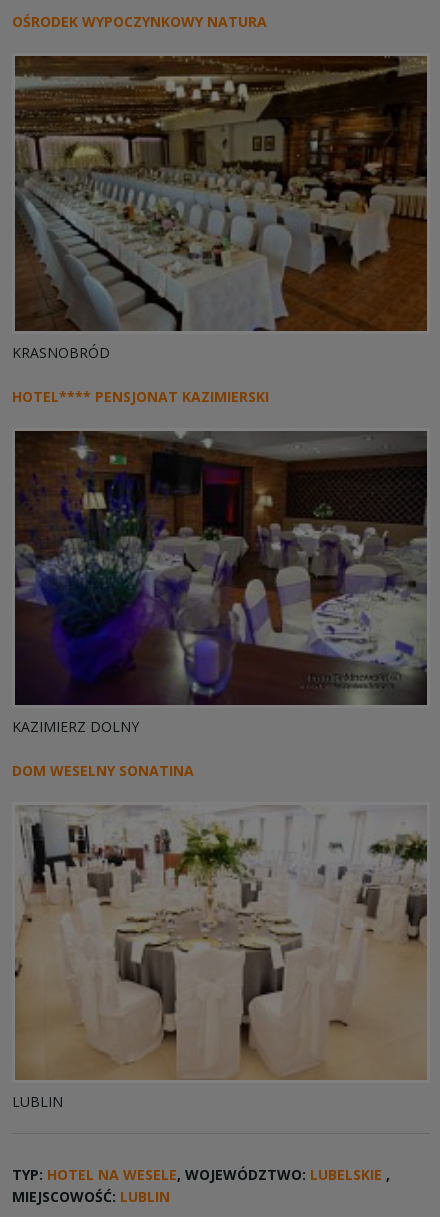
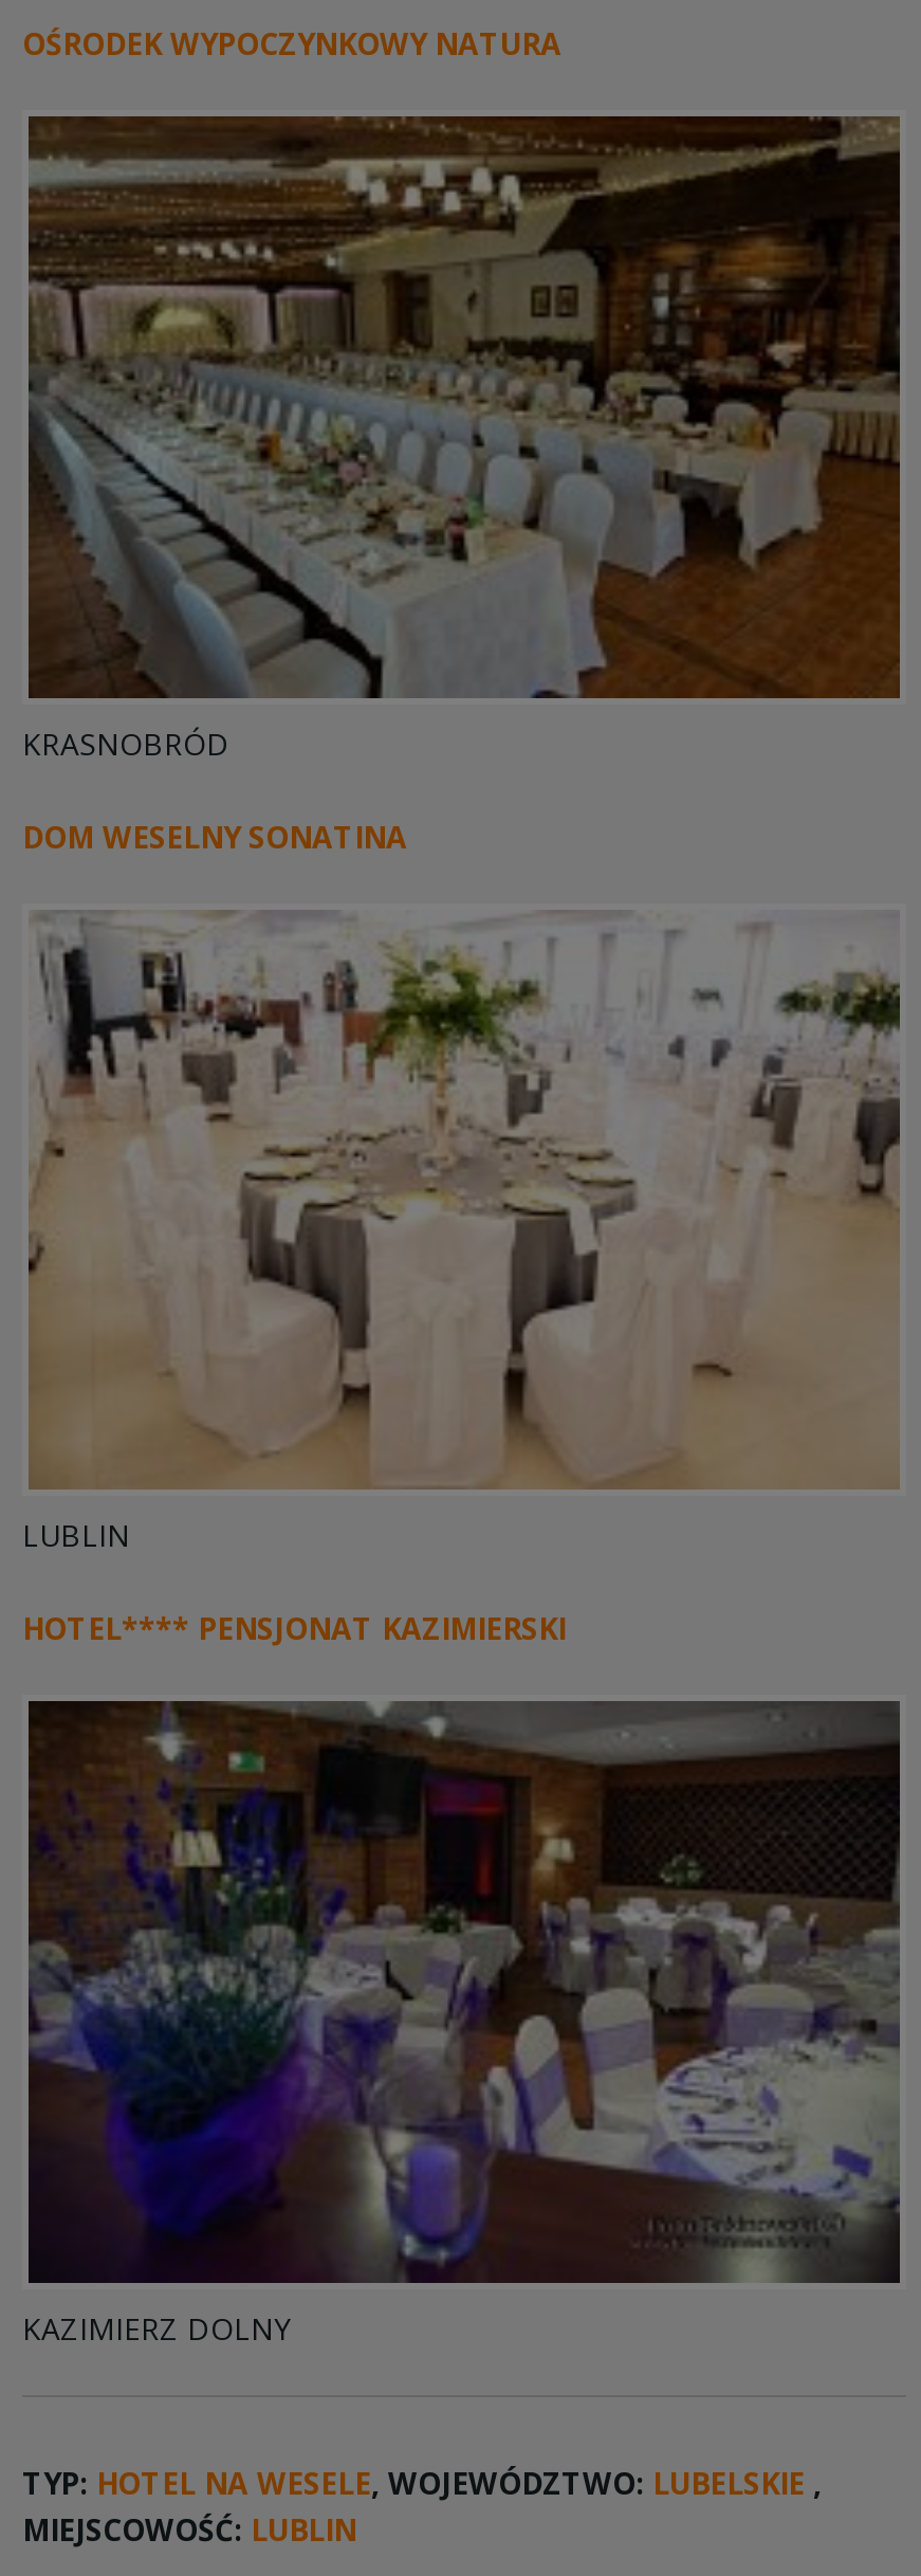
moved [12,387,428,736] -> [22,1609,902,2349]: [image] | HOTEL**** PENSJONAT KAZIMIERSKI | KAZIMIERZ DOLNY
moved [12,761,194,780] -> [22,816,407,856]: DOM WESELNY SONATINA
moved [12,806,428,1111] -> [22,910,902,1556]: [image] | LUBLIN

